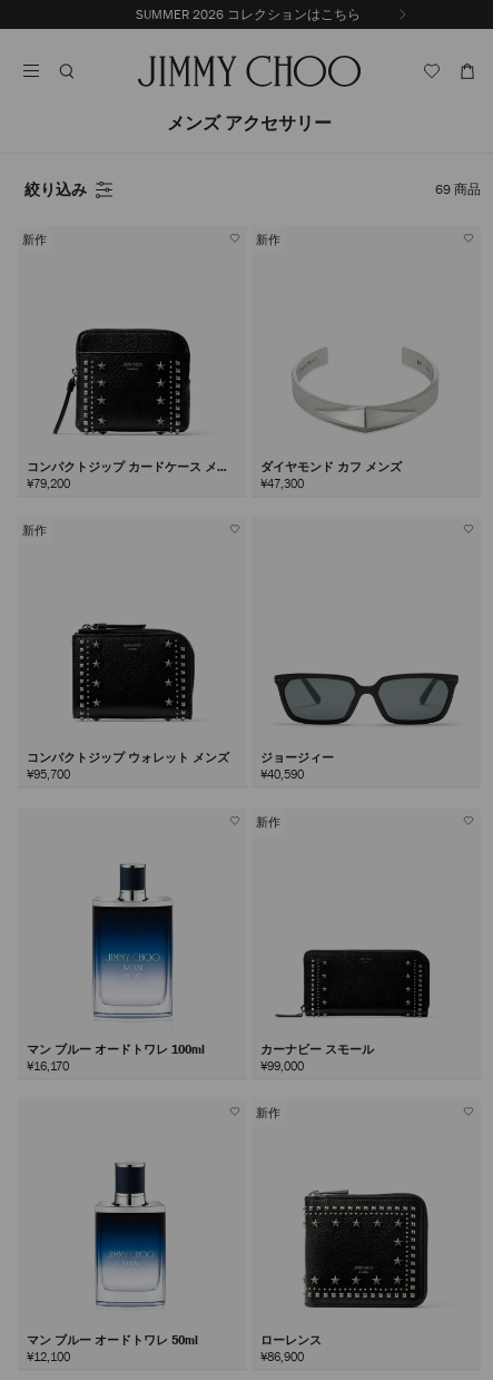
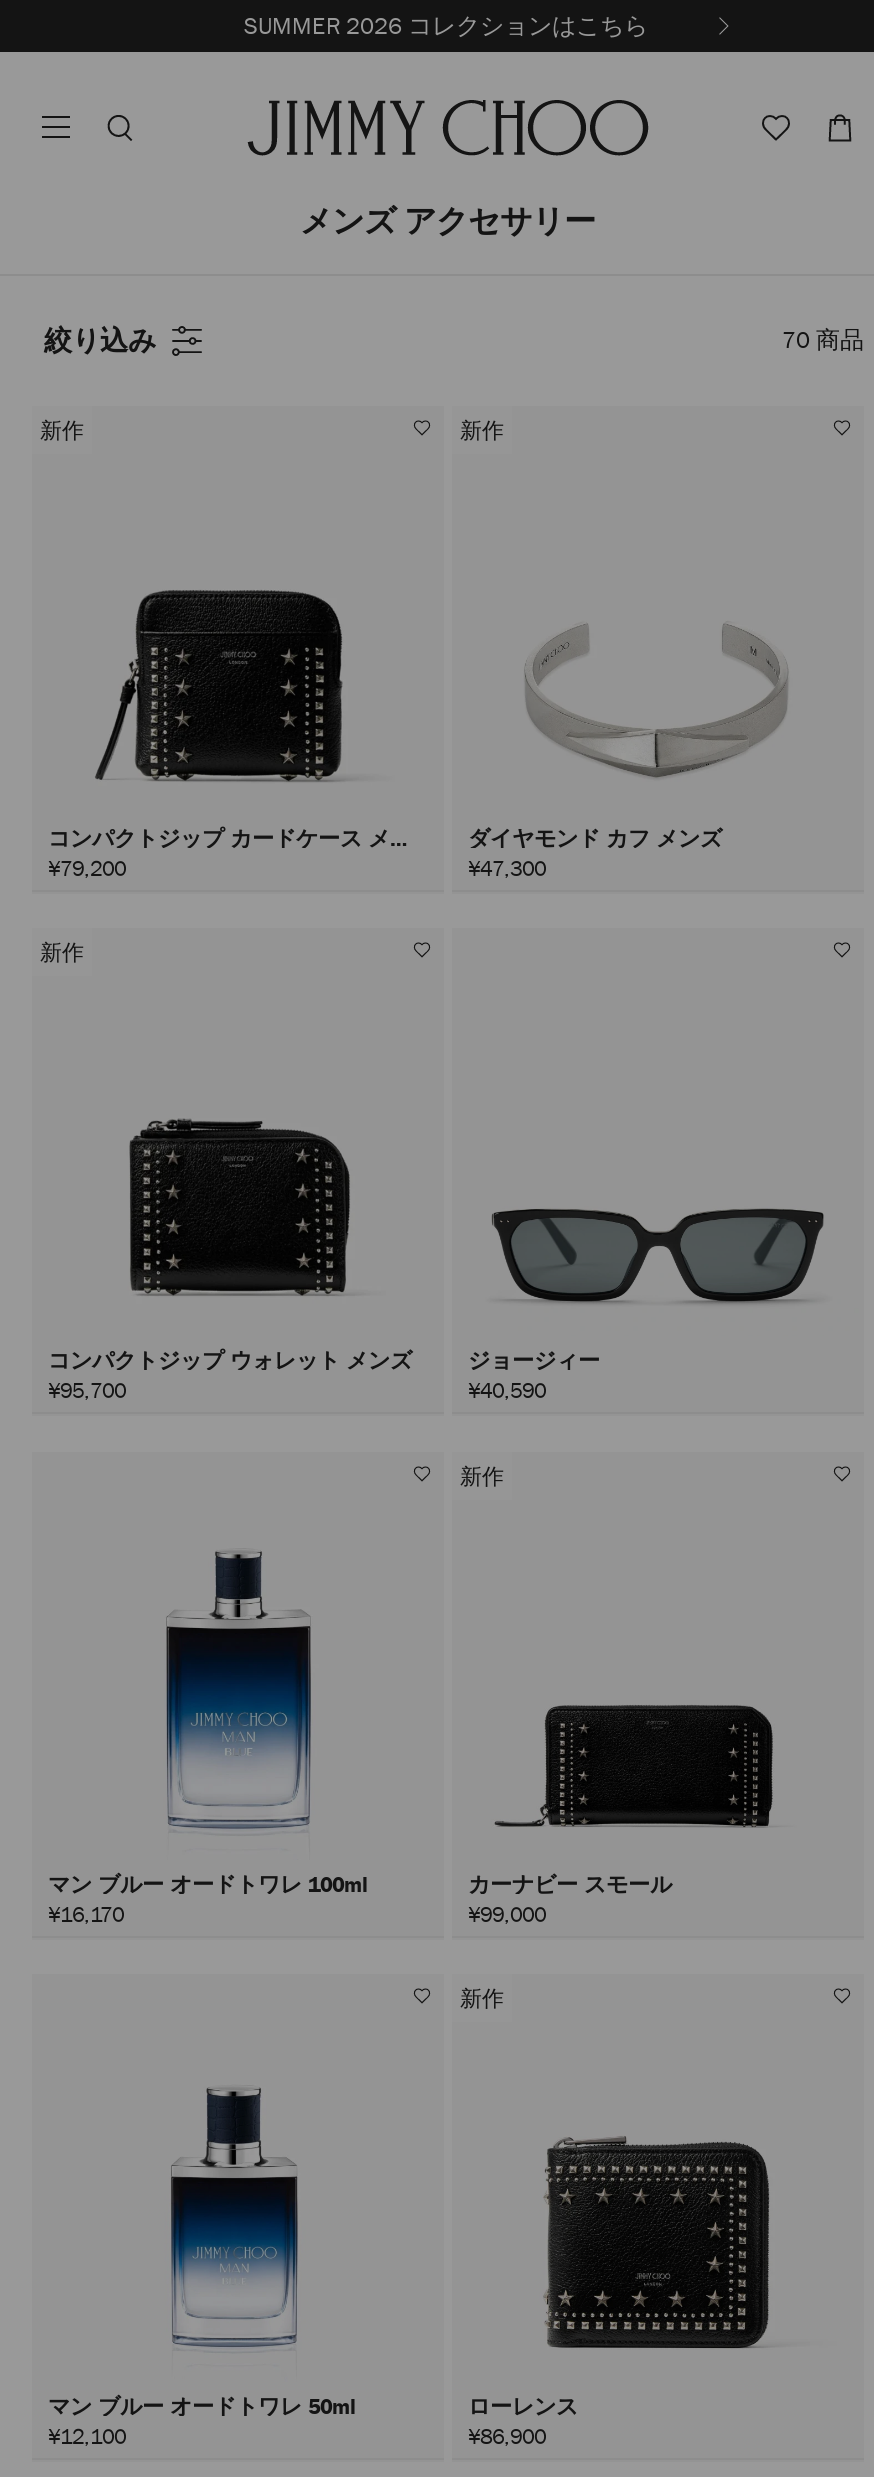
[435,180,481,198] 69商品 -> [782,324,864,356] 70商品

